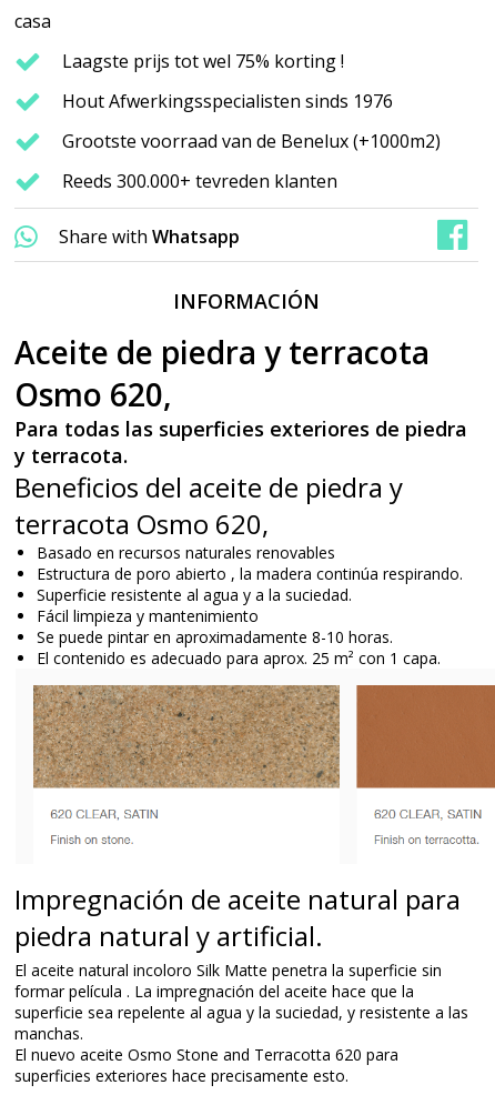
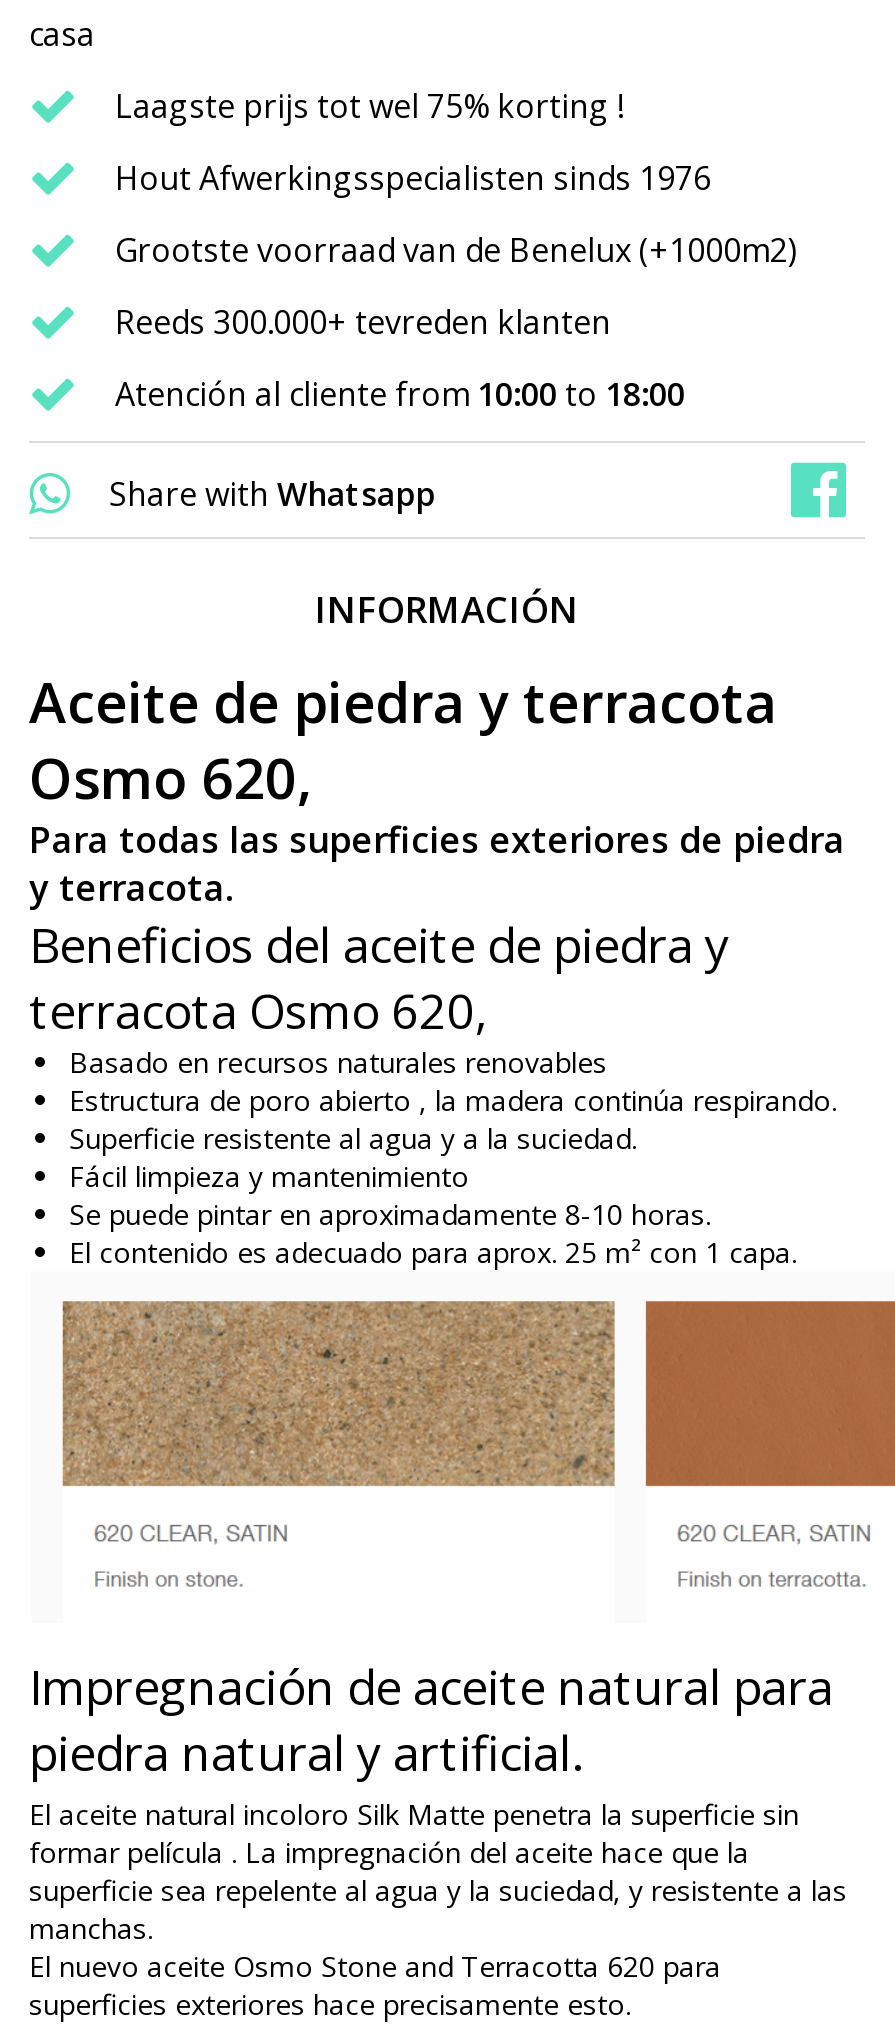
none -> [115,371,685,415] Atención al cliente from 10:00 to 18:00

